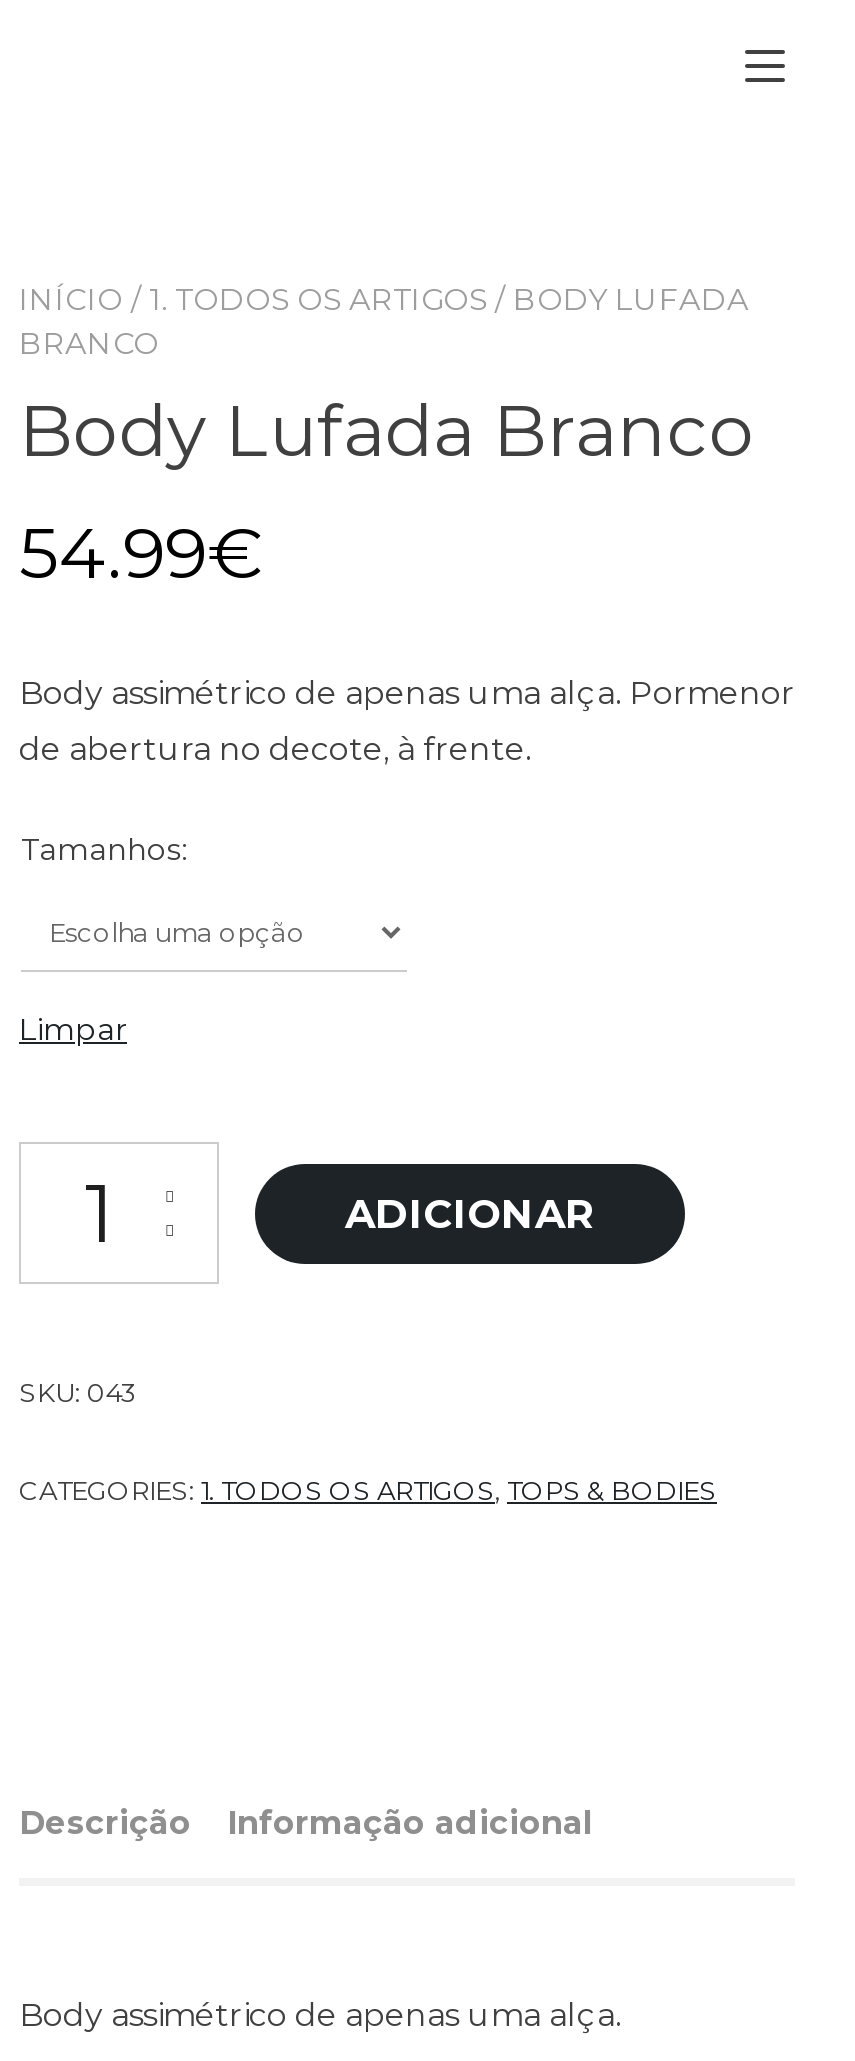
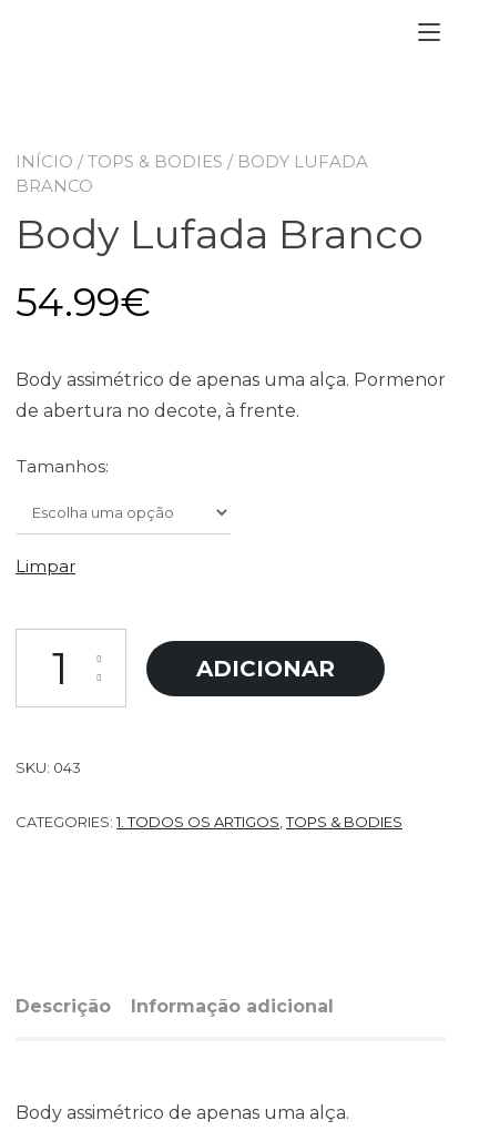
[19,280,749,318] INÍCIO / 1. TODOS OS ARTIGOS / BODY LUFADA -> [16,151,368,172] INÍCIO / TOPS & BODIES / BODY LUFADA

